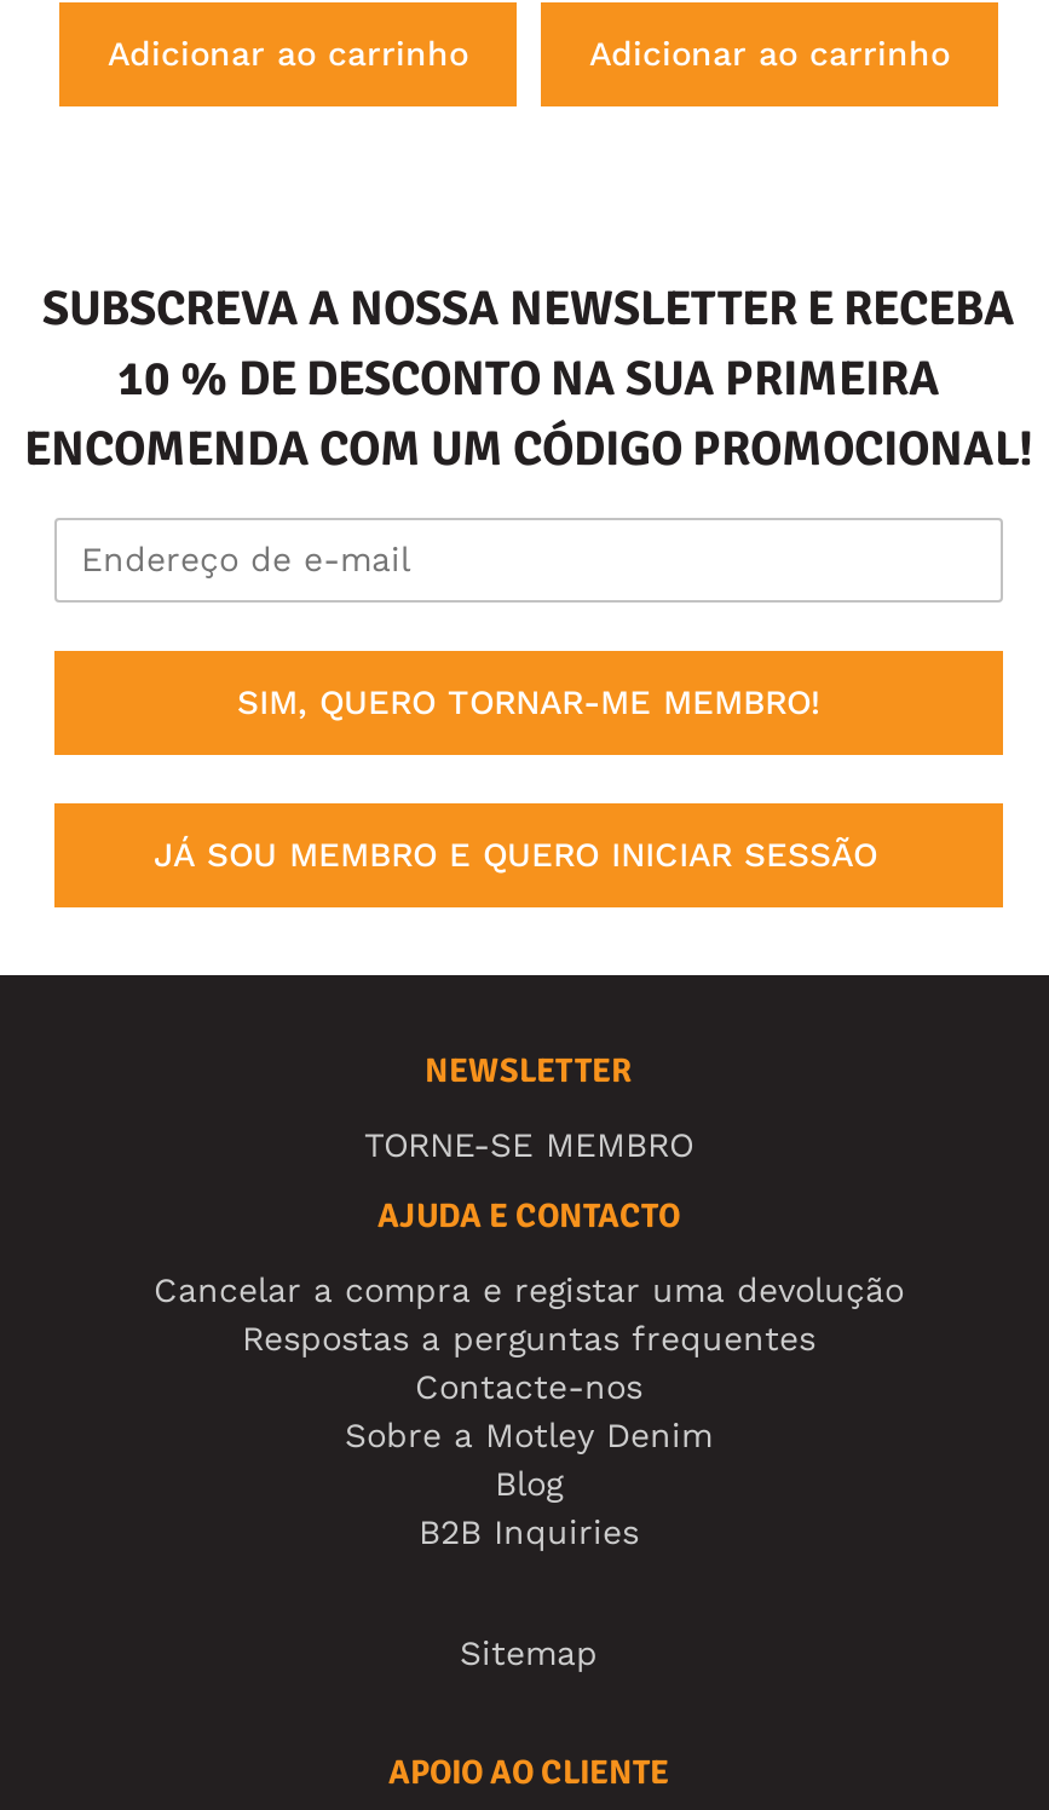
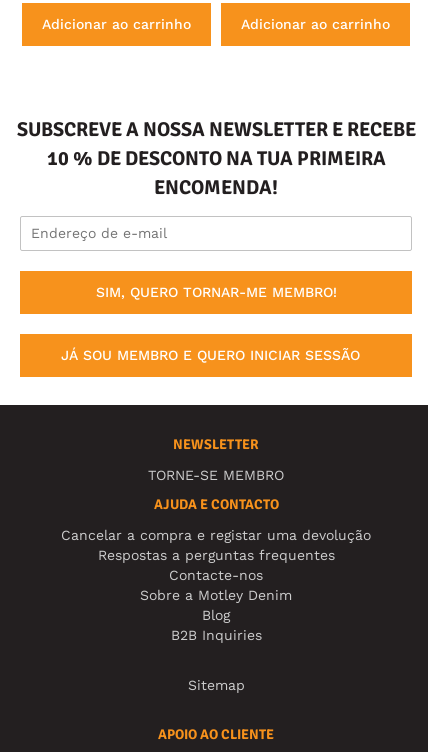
[24,279,1033,480] SUBSCREVA A NOSSA NEWSLETTER E RECEBA | 10 % DE DESCONTO NA SUA PRIMEIRA | ENCOMENDA COM UM CÓDIGO PROMOCIONAL! -> [16,117,415,200] SUBSCREVE A NOSSA NEWSLETTER E RECEBE | 10 % DE DESCONTO NA TUA PRIMEIRA | ENCOMENDA!

